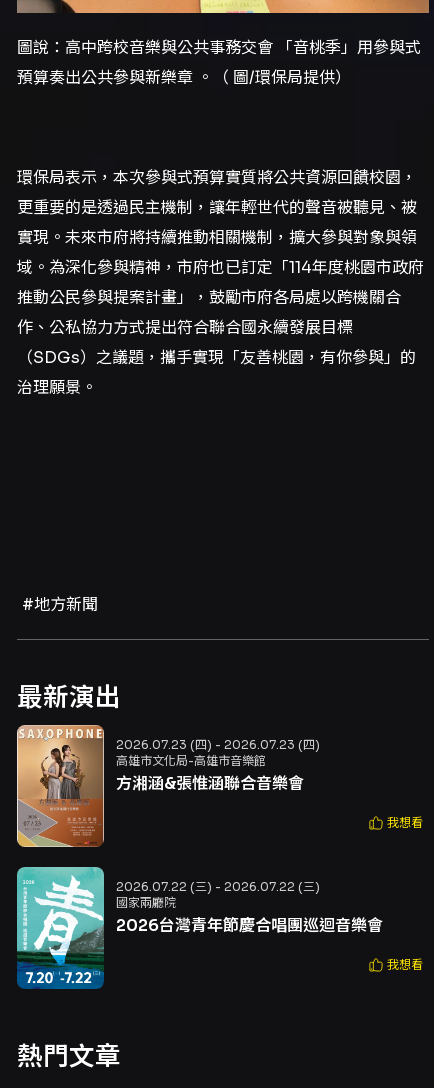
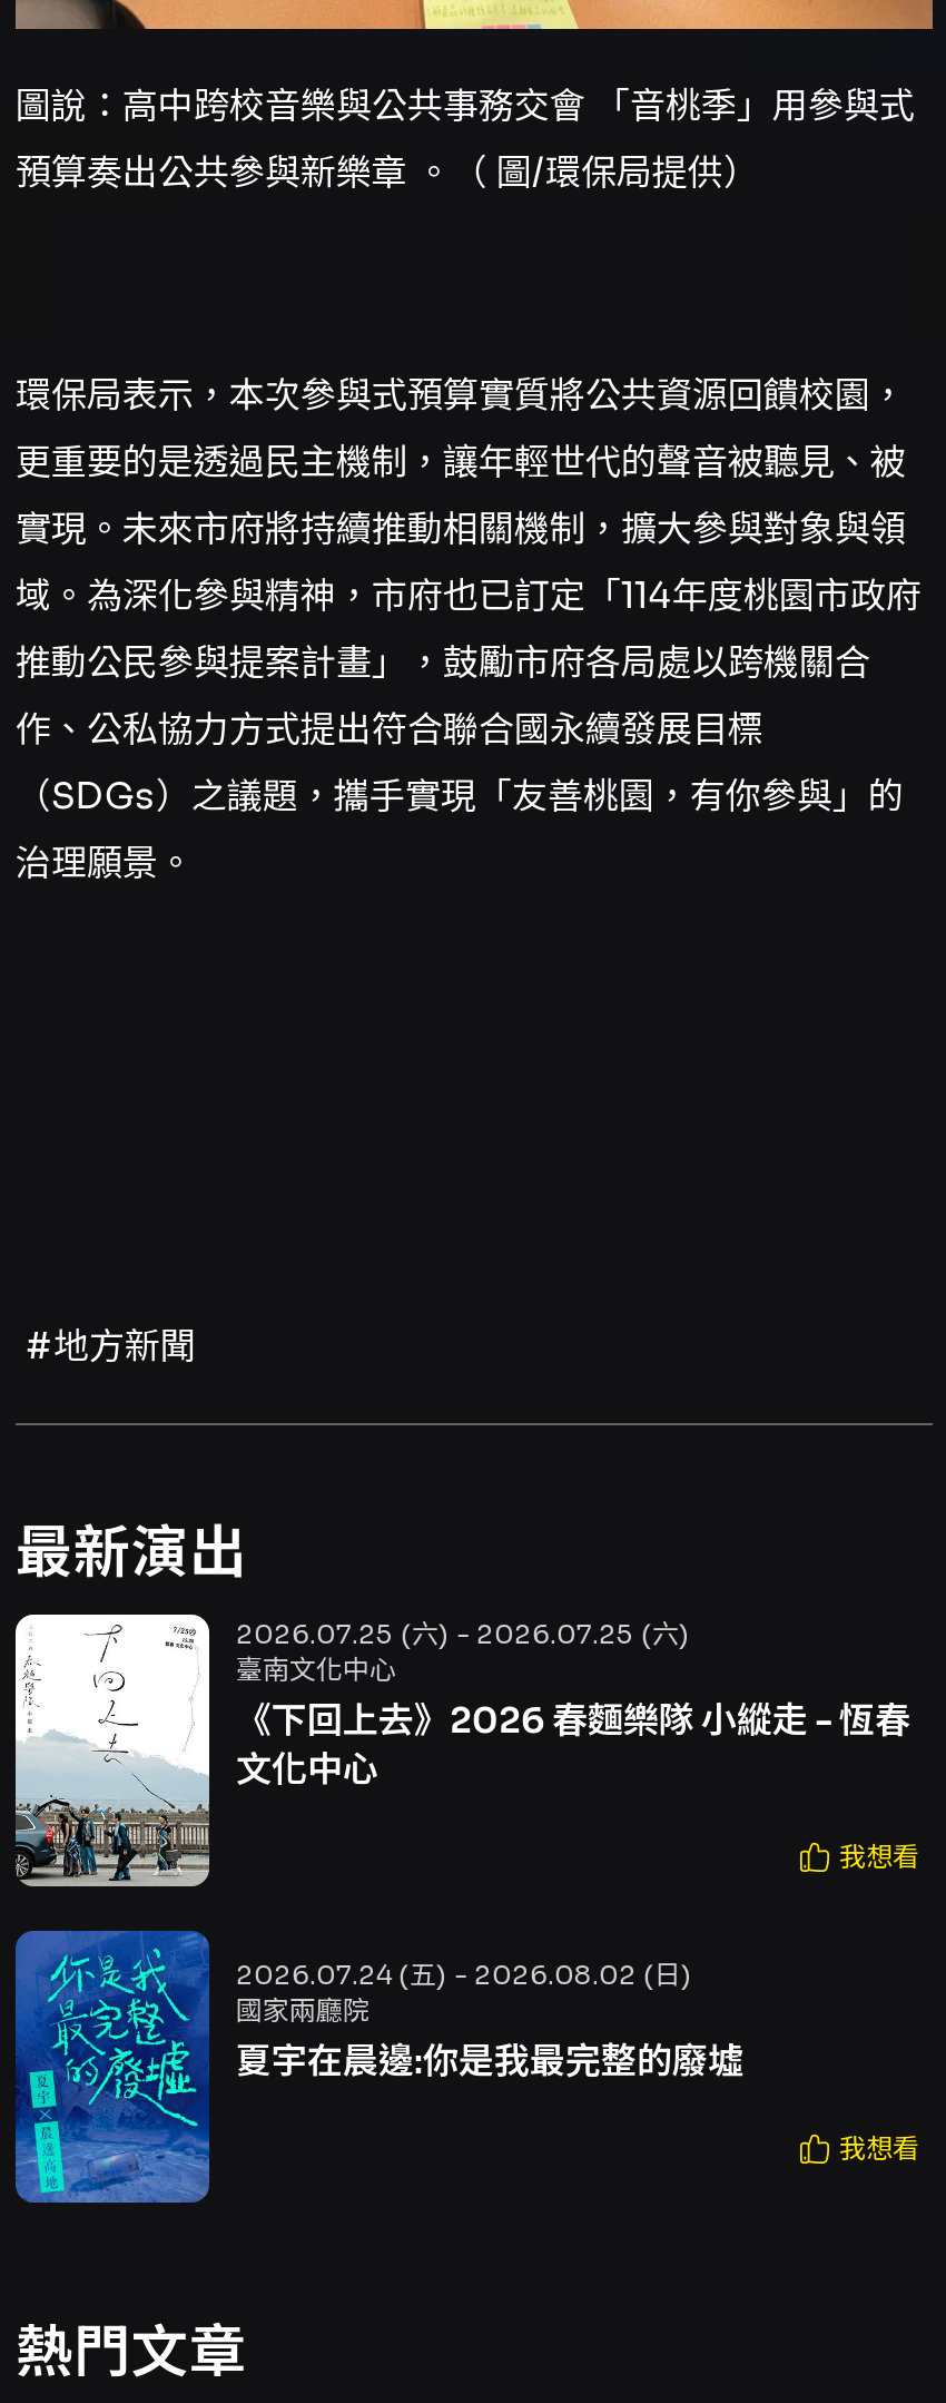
[16,724,320,848] [image] | 2026.07.23 (四) - 2026.07.23 (四) | 高雄市文化局-高雄市音樂館 | 方湘涵&張惟涵聯合音樂會 -> [13,1612,910,1889] [image] | 2026.07.25 (六) - 2026.07.25 (六) | 臺南文化中心 | 《下回上去》2026 春麵樂隊 小縱走 - 恆春 | 文化中心
[16,866,320,989] [image] | 2026.07.22 (三) - 2026.07.22 (三) -> [13,1929,692,2203] [image] | 2026.07.24 (五) - 2026.08.02 (日)
[116,915,383,936] 2026台灣青年節慶合唱團巡迴音樂會 -> [236,2038,743,2084] 夏宇在晨邊:你是我最完整的廢墟

